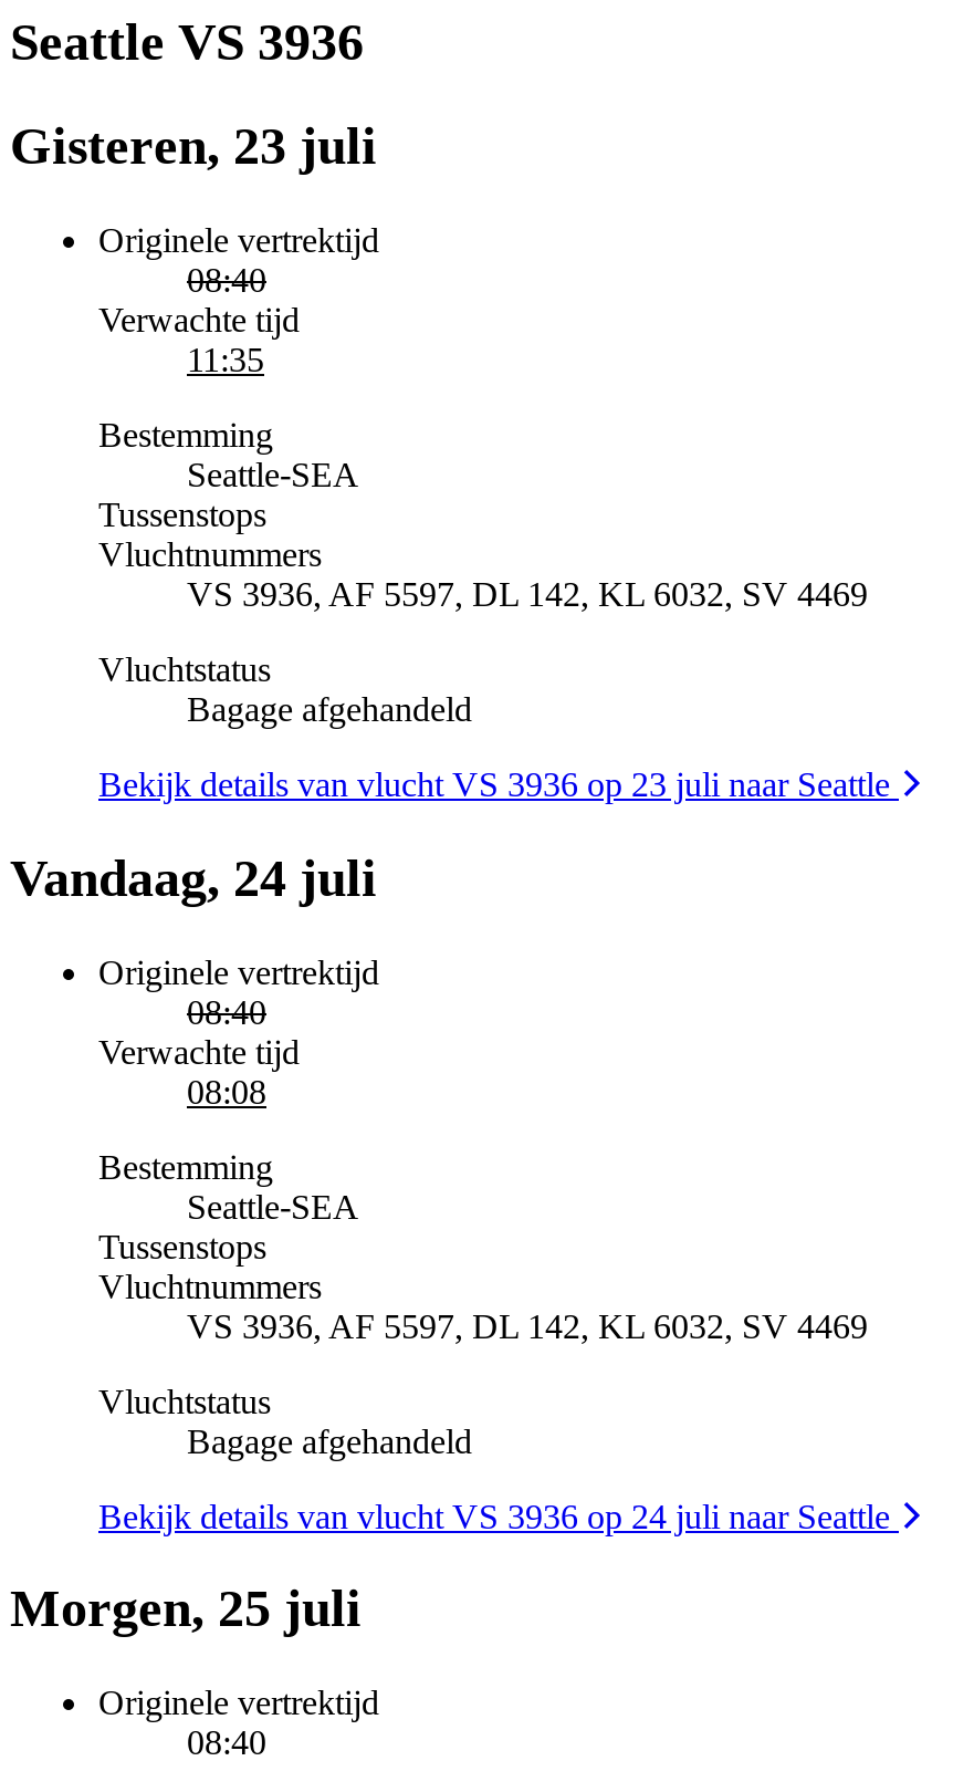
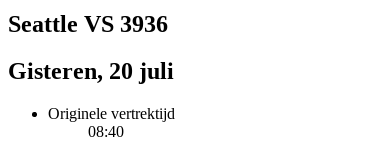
[10,117,899,1638] Gisteren, 23 juli | Originele vertrektijd | 08:40 | Verwachte tijd | 11:35 | Bestemming | Seattle-SEA | Tussenstops | Vluchtnummers | VS 3936, AF 5597, DL 142, KL 6032, SV 4469 | Vluchtstatus | Bagage afgehandeld | Bekijk details van vlucht VS 3936 op 23 juli naar Seattle | Vandaag, 24 juli | Originele vertrektijd | 08:40 | Verwachte tijd | 08:08 | Bestemming | Seattle-SEA | Tussenstops | Vluchtnummers | VS 3936, AF 5597, DL 142, KL 6032, SV 4469 | Vluchtstatus | Bagage afgehandeld | Bekijk details van vlucht VS 3936 op 24 juli naar Seattle | Morgen, 25 juli -> [8,58,174,84] Gisteren, 20 juli

